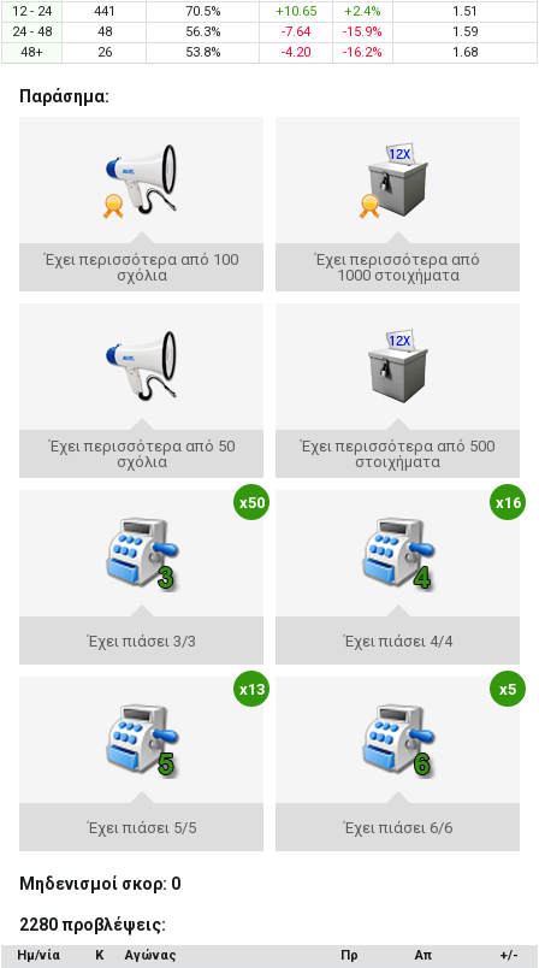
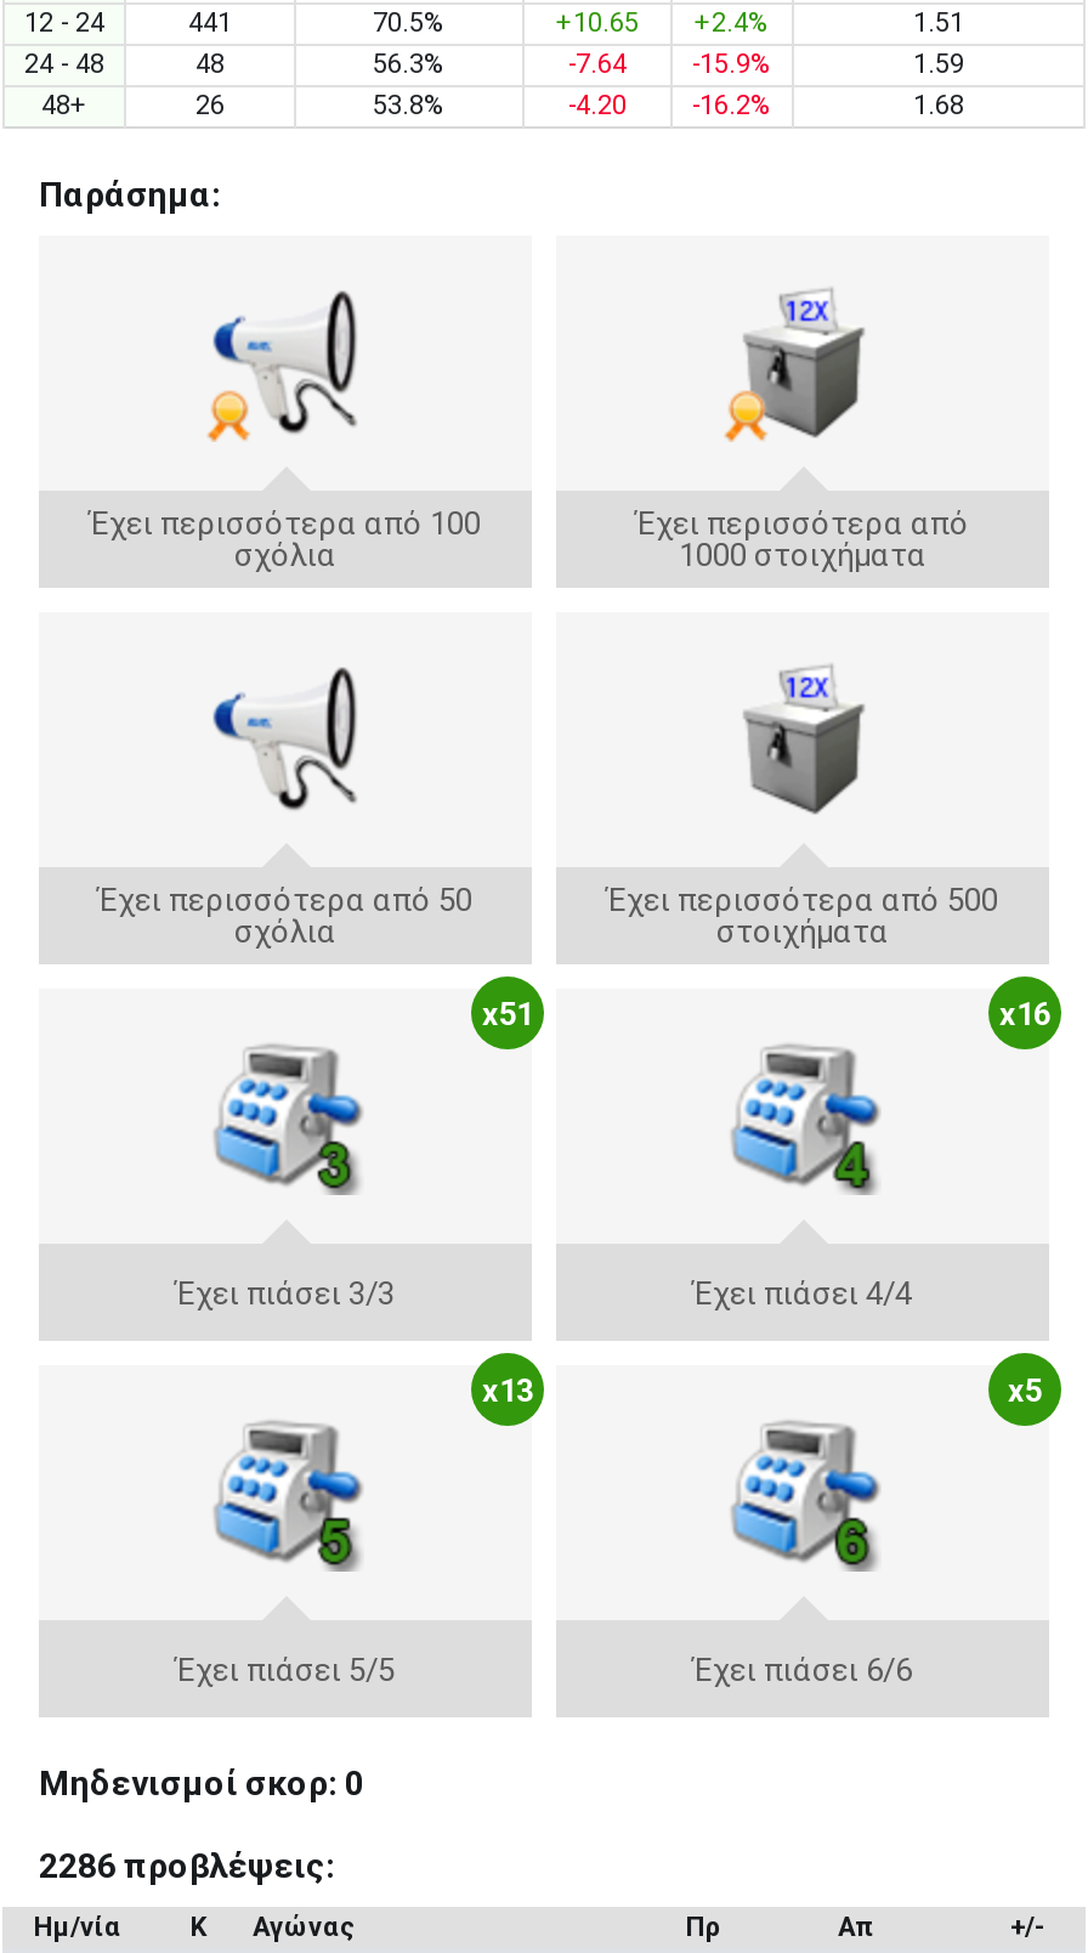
[239,493,264,511] x50 -> [482,995,533,1031] x51
[19,915,166,934] 2280 προβλέψεις: -> [39,1846,335,1885] 2286 προβλέψεις:

